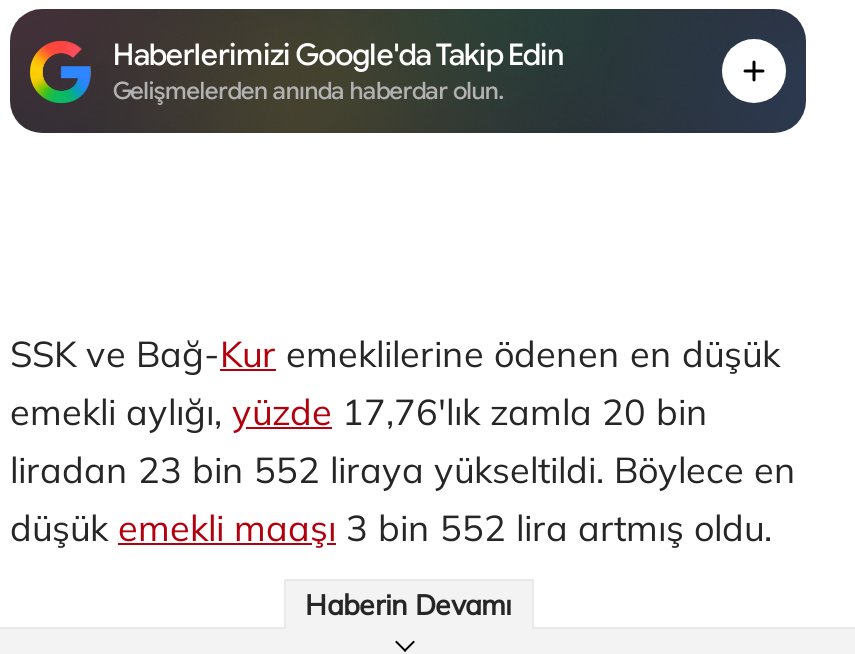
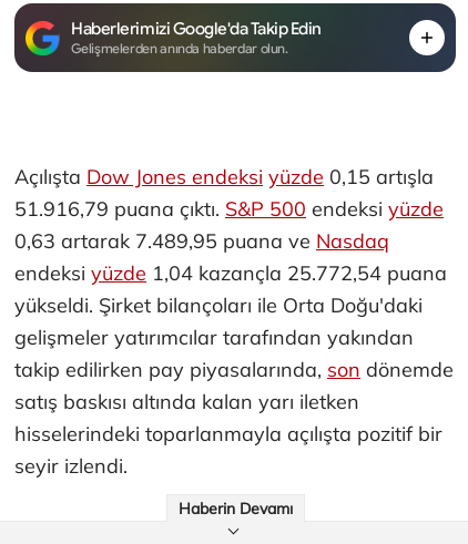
[10,332,796,552] SSK ve Bağ-Kur emeklilerine ödenen en düşük | emekli aylığı, yüzde 17,76'lık zamla 20 bin | liradan 23 bin 552 liraya yükseltildi. Böylece en | düşük emekli maaşı 3 bin 552 lira artmış oldu. -> [14,164,454,479] Açılışta Dow Jones endeksi yüzde 0,15 artışla | 51.916,79 puana çıktı. S&P 500 endeksi yüzde | 0,63 artarak 7.489,95 puana ve Nasdaq | endeksi yüzde 1,04 kazançla 25.772,54 puana | yükseldi. Şirket bilançoları ile Orta Doğu'daki | gelişmeler yatırımcılar tarafından yakından | takip edilirken pay piyasalarında, son dönemde | satış baskısı altında kalan yarı iletken | hisselerindeki toparlanmayla açılışta pozitif bir | seyir izlendi.

